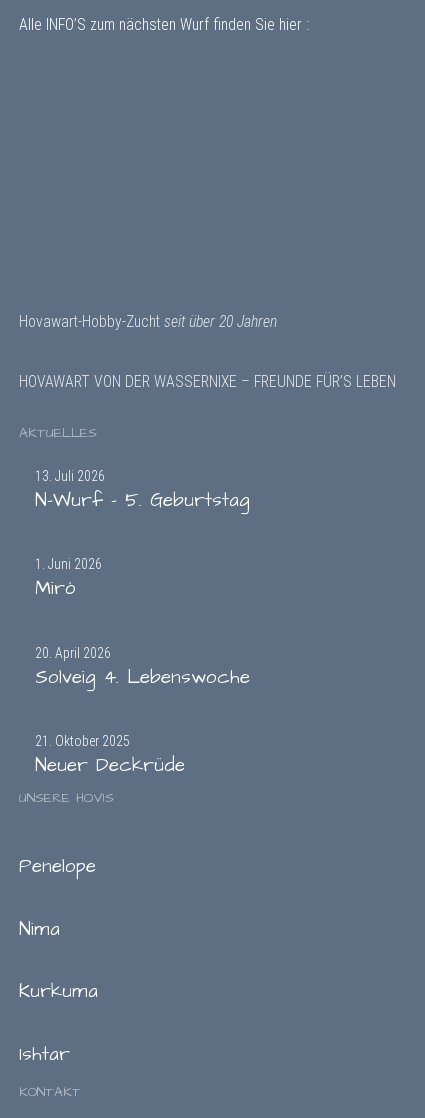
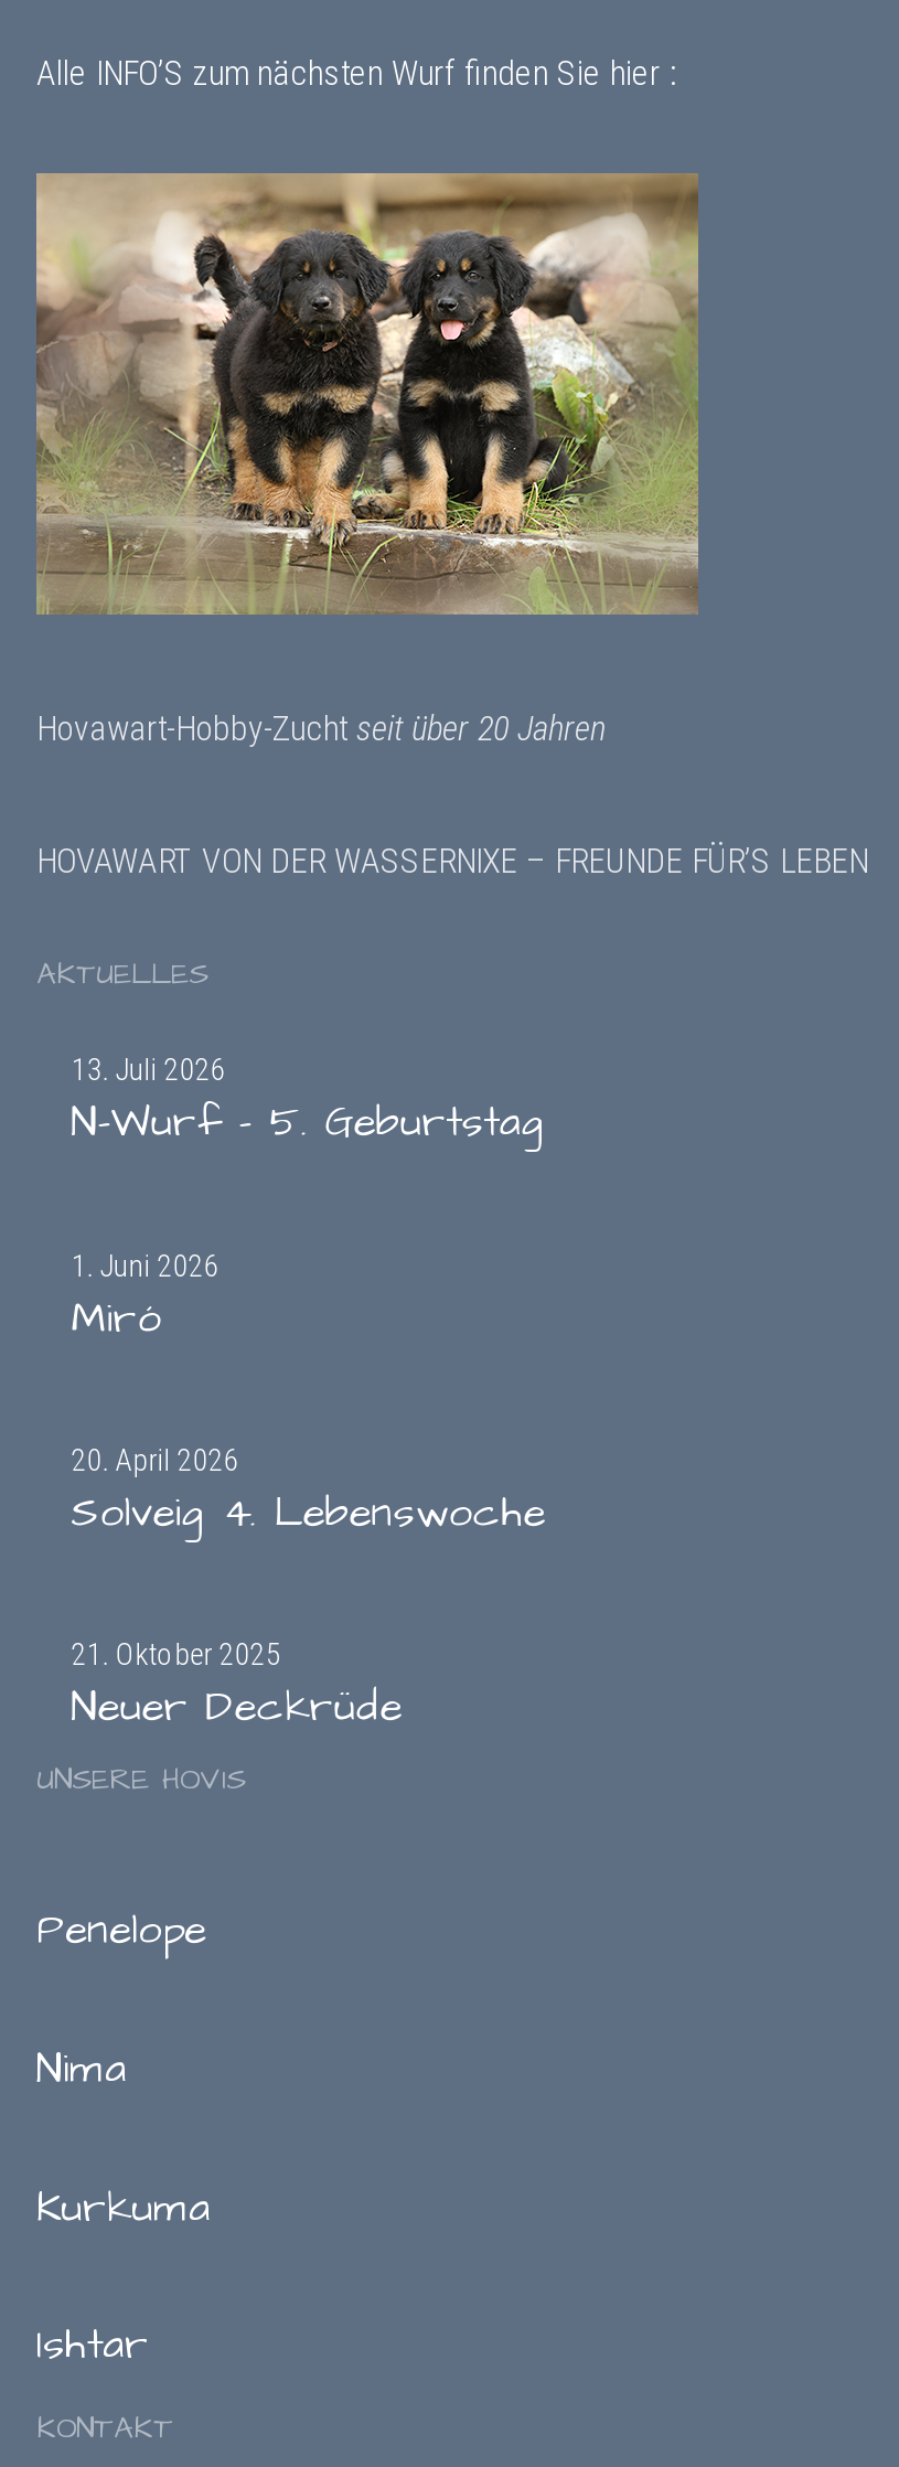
none -> [34,171,700,617] [image]

